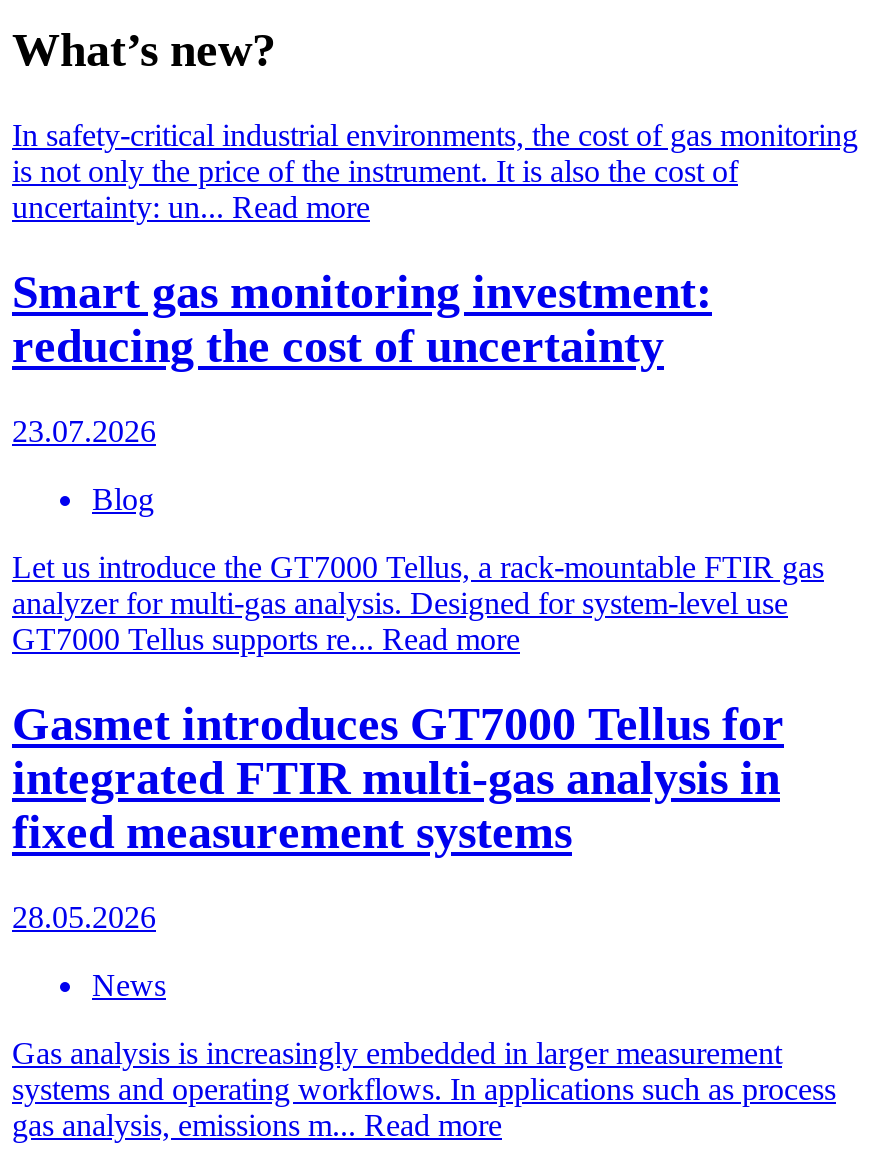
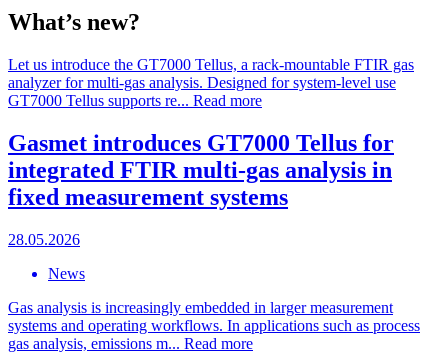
[12,118,858,516] In safety-critical industrial environments, the cost of gas monitoring | is not only the price of the instrument. It is also the cost of | uncertainty: un... Read more | Smart gas monitoring investment: | reducing the cost of uncertainty | 23.07.2026 | Blog -> none

